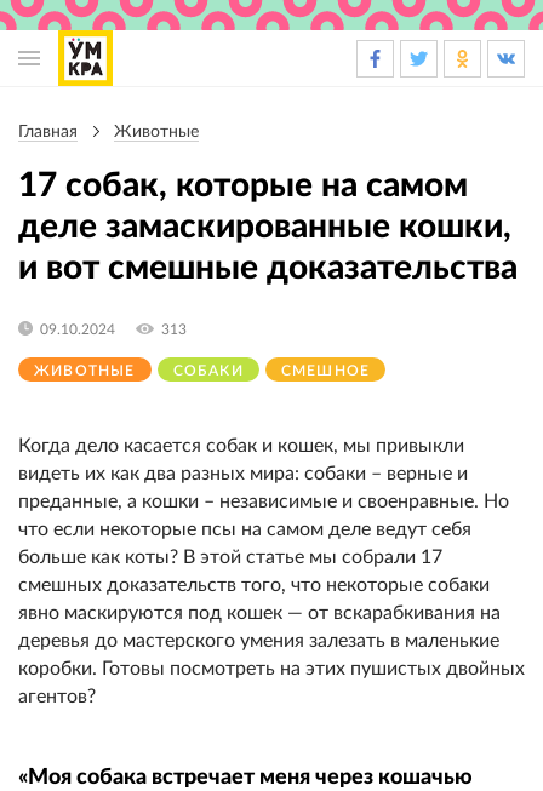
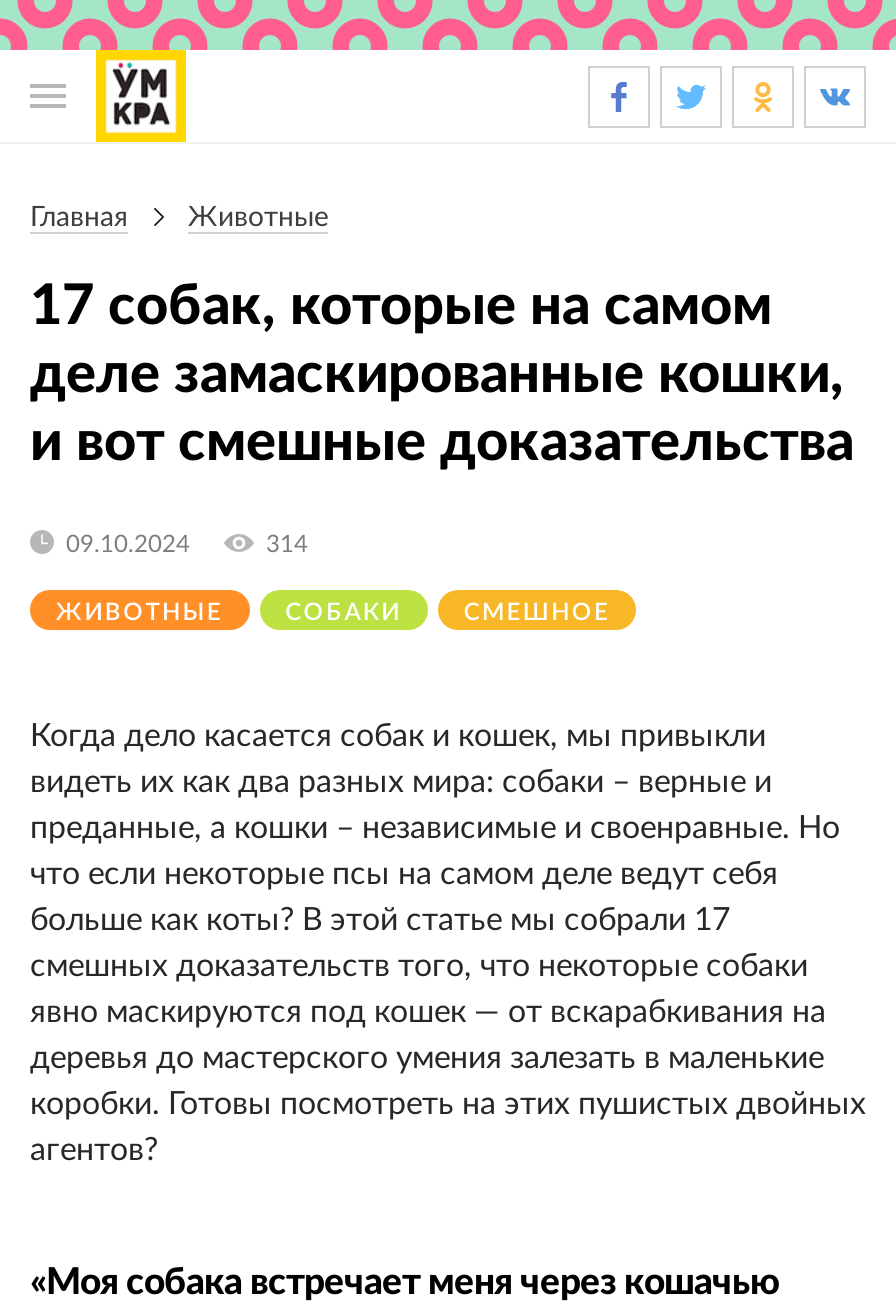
[161,322,187,336] 313 -> [266,531,308,555] 314

